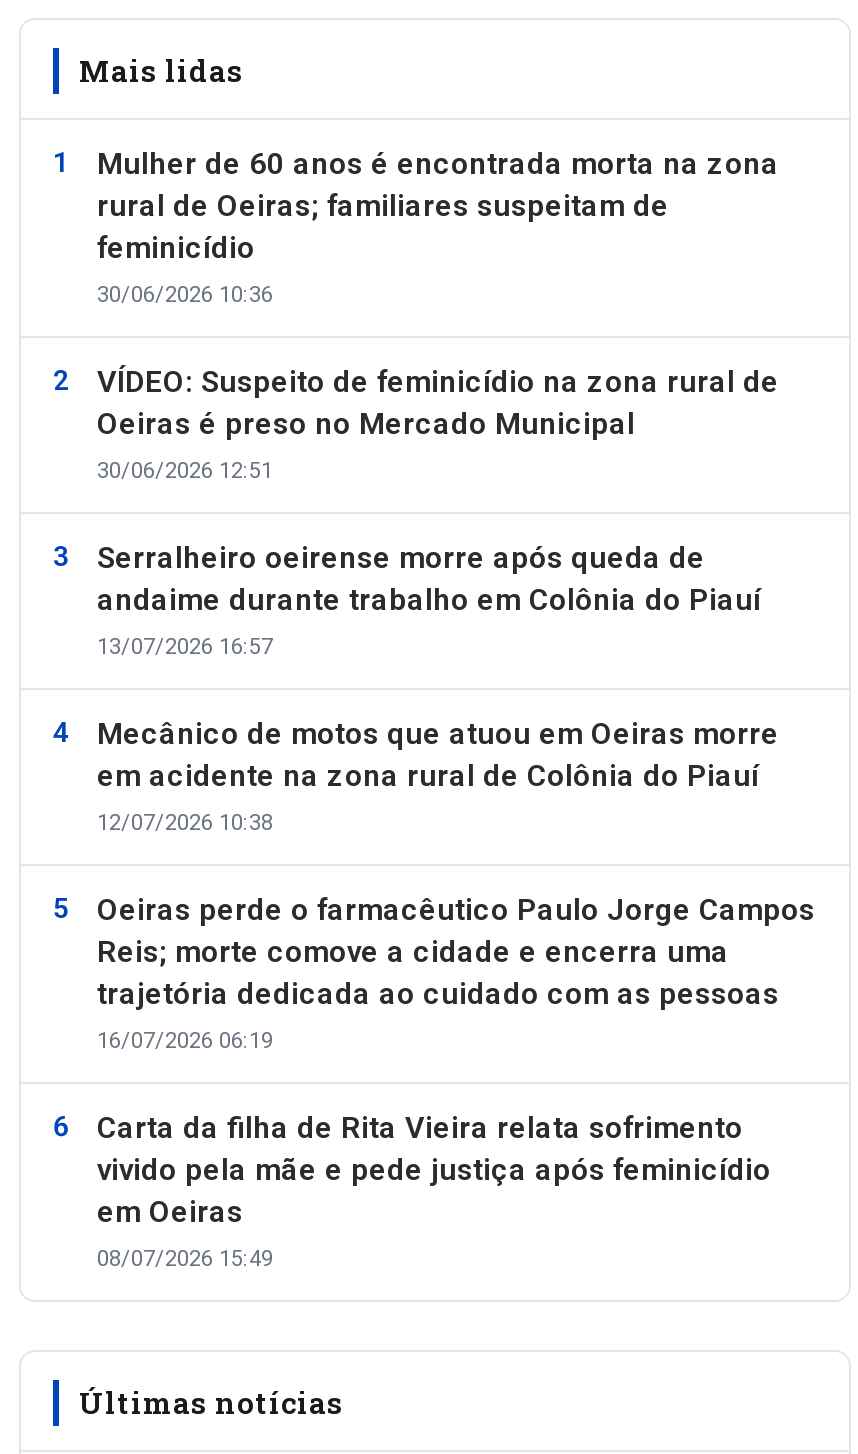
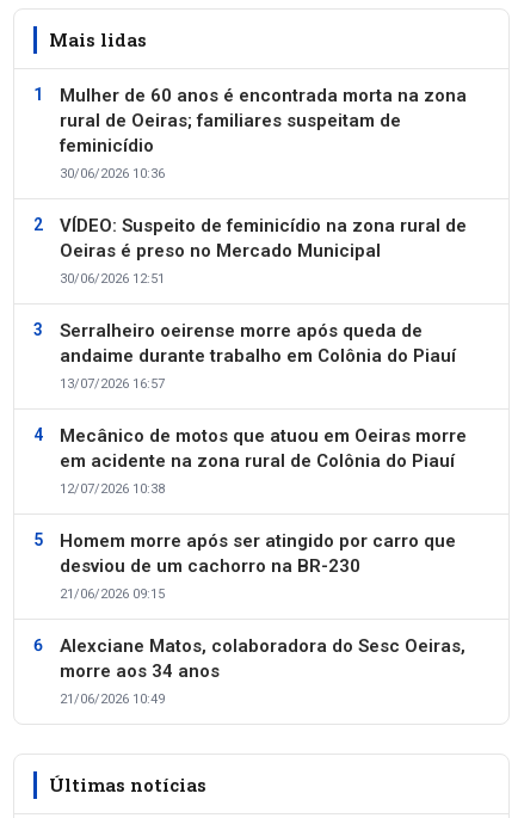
[97,891,815,1053] Oeiras perde o farmacêutico Paulo Jorge Campos | Reis; morte comove a cidade e encerra uma | trajetória dedicada ao cuidado com as pessoas | 16/07/2026 06:19 -> [60,531,456,602] Homem morre após ser atingido por carro que | desviou de um cachorro na BR-230 | 21/06/2026 09:15
[97,1109,771,1271] Carta da filha de Rita Vieira relata sofrimento | vivido pela mãe e pede justiça após feminicídio | em Oeiras | 08/07/2026 15:49 -> [60,636,465,707] Alexciane Matos, colaboradora do Sesc Oeiras, | morre aos 34 anos | 21/06/2026 10:49

